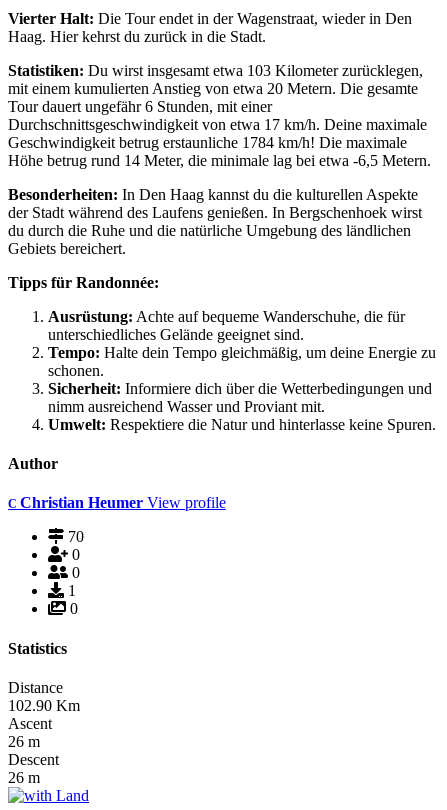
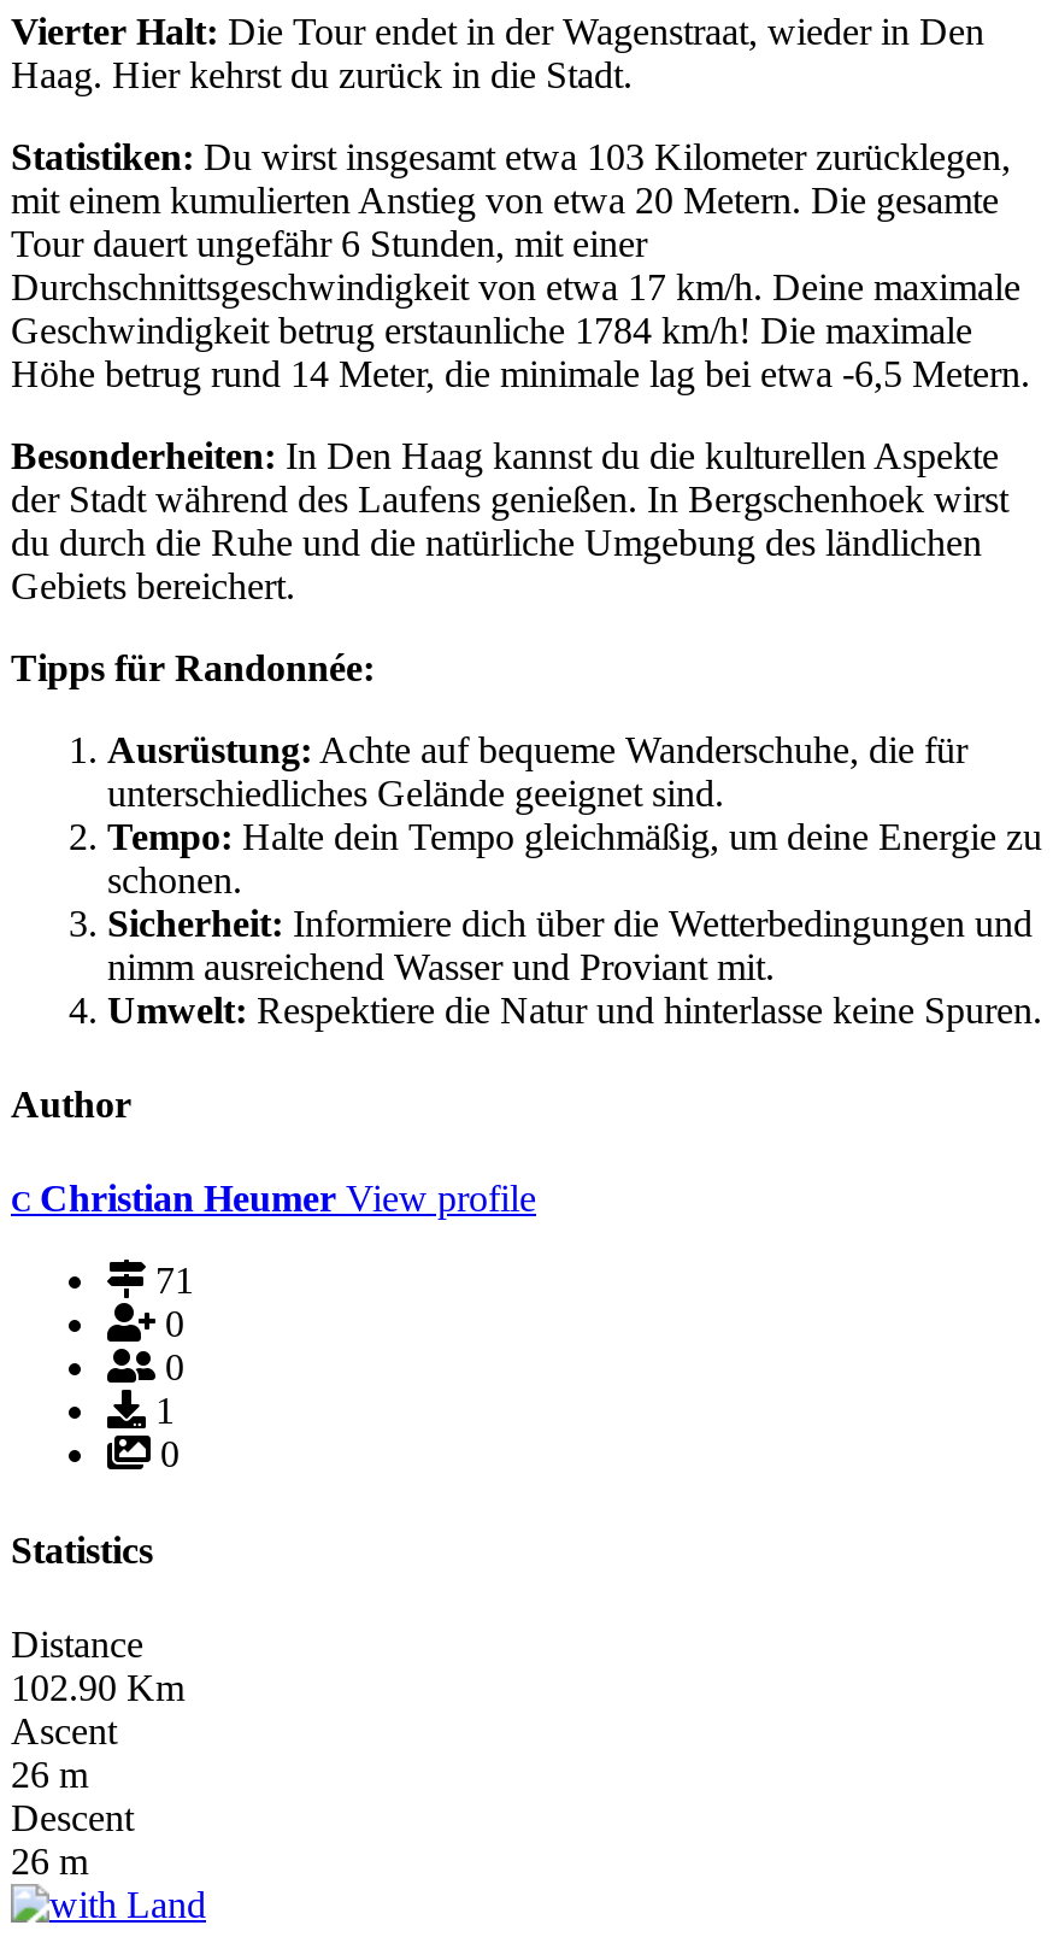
[68,528,84,545] 70 -> [155,1261,194,1302] 71

